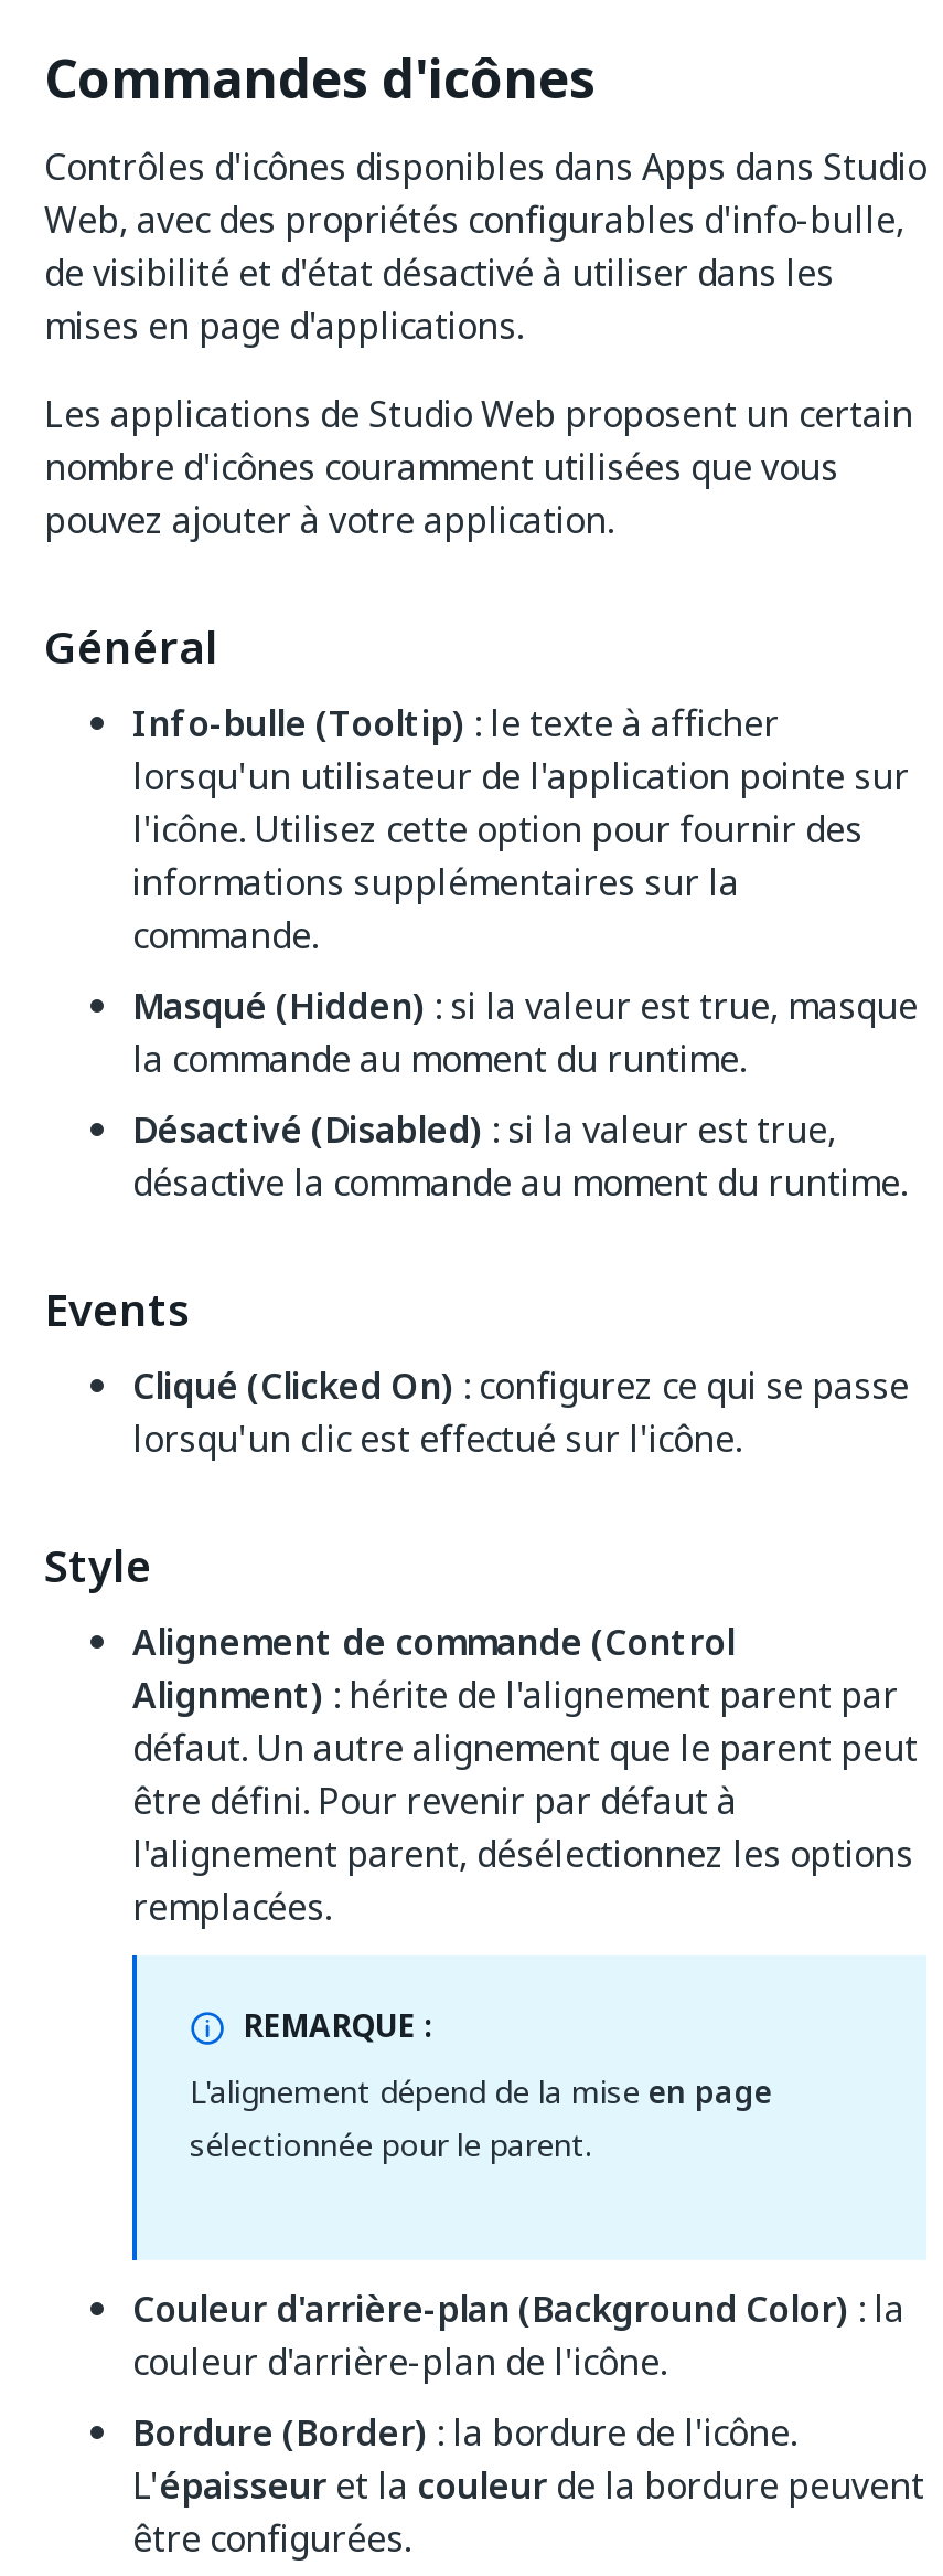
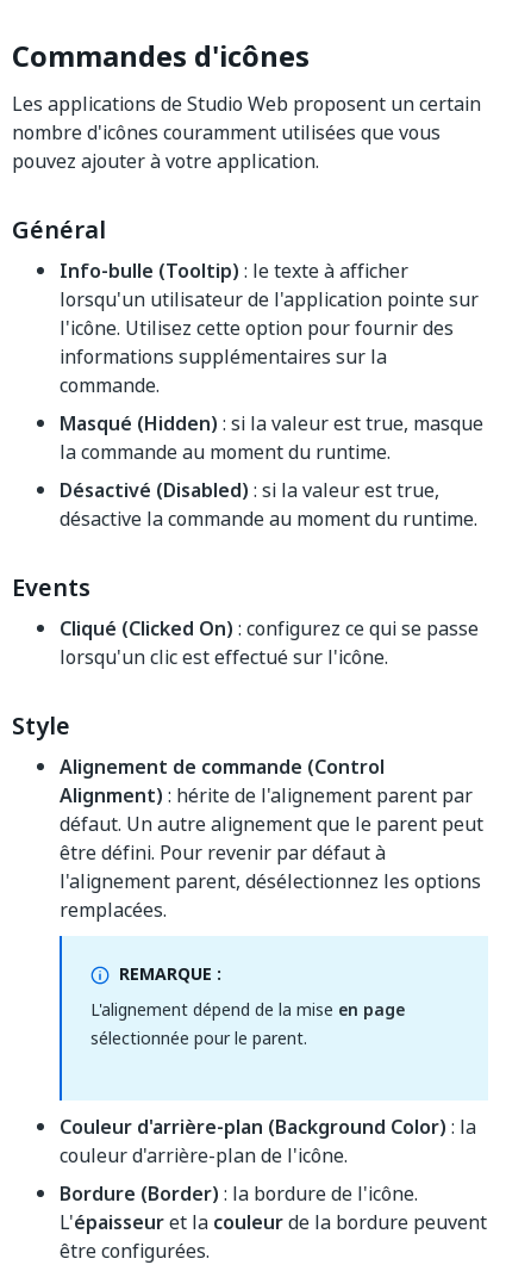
[44,140,926,352] Contrôles d'icônes disponibles dans Apps dans Studio | Web, avec des propriétés configurables d'info-bulle, | de visibilité et d'état désactivé à utiliser dans les | mises en page d'applications. -> none

